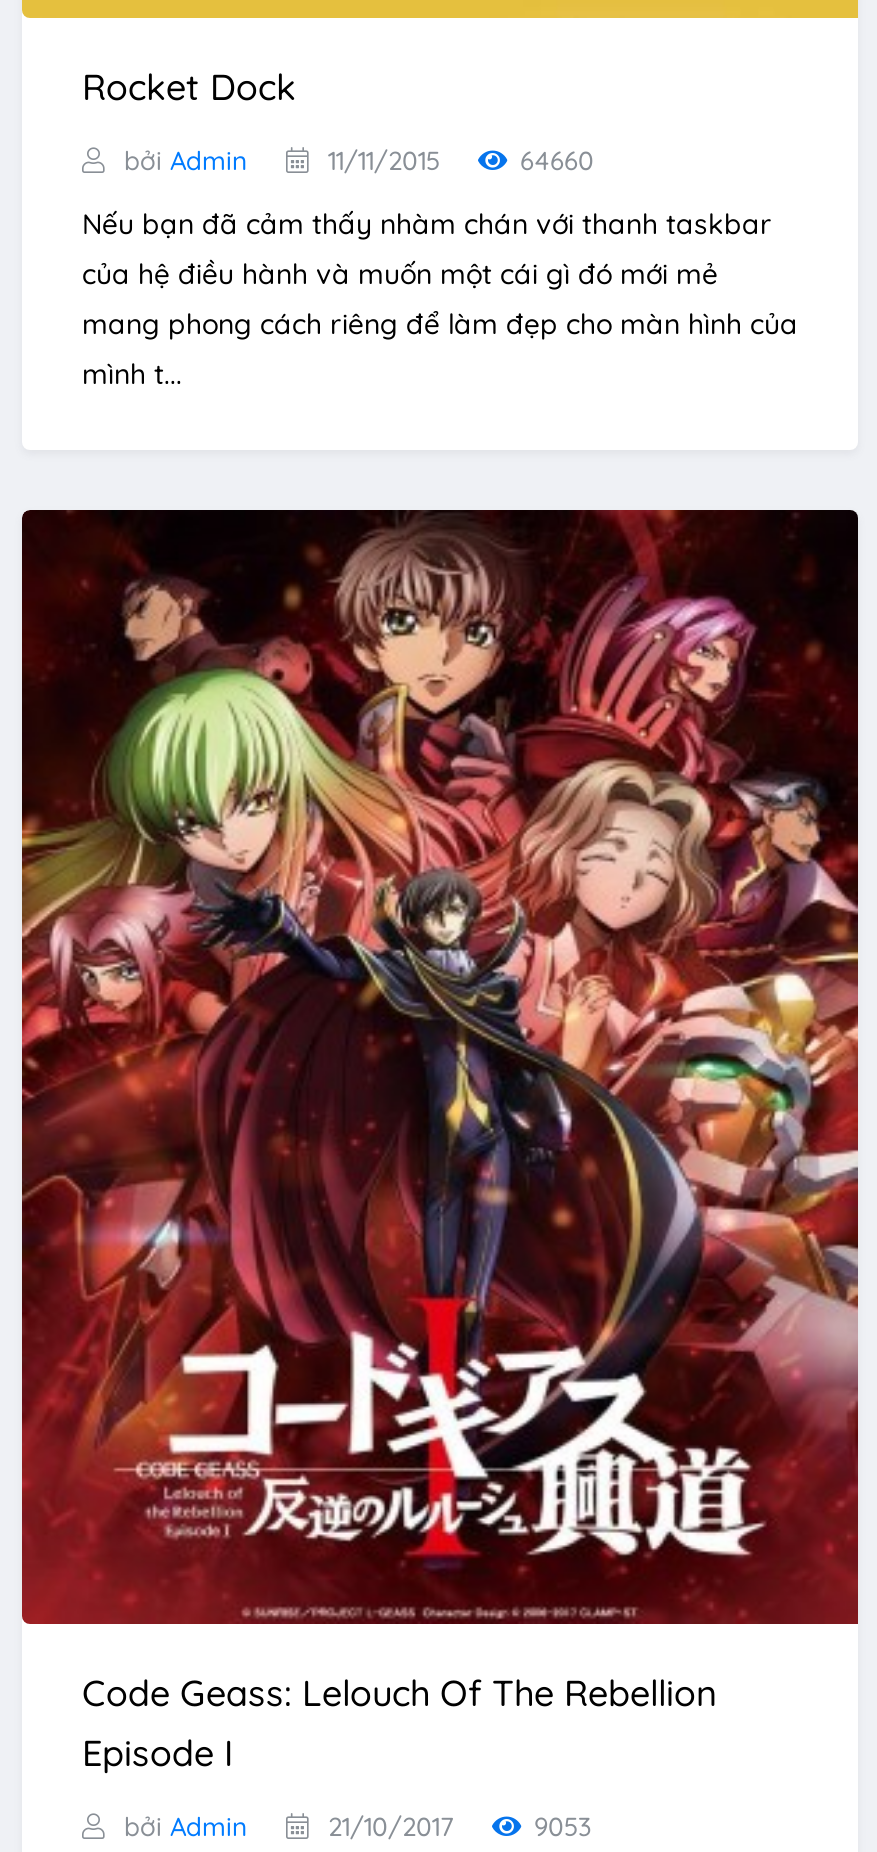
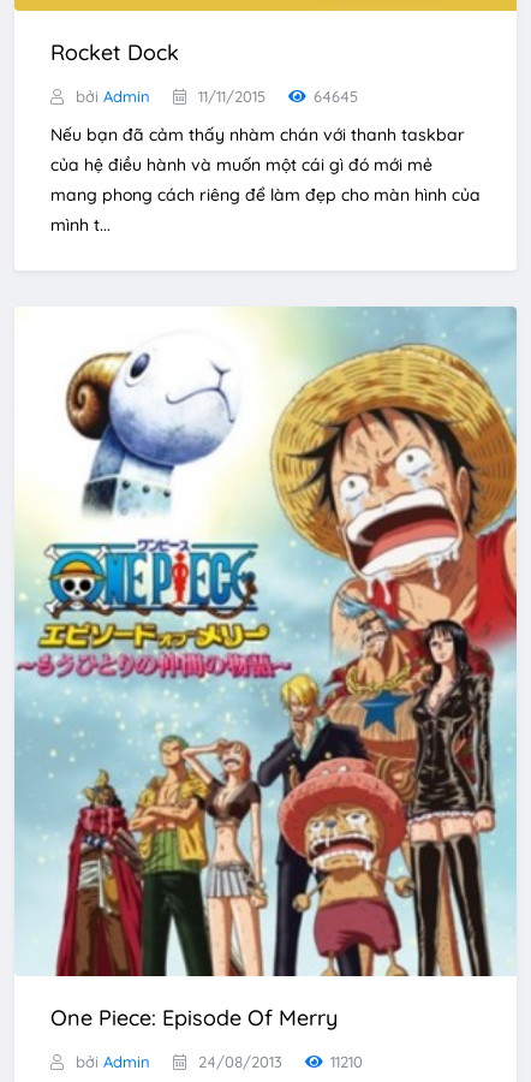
[520,143,594,175] 64660 -> [314,86,358,105] 64645
[20,508,860,1776] [image] | Code Geass: Lelouch Of The Rebellion | Episode I -> [14,307,518,1032] [image] | One Piece: Episode Of Merry
[320,1810,592,1842] 21/10/2017 | 9053 -> [193,1052,363,1071] 24/08/2013 | 11210

